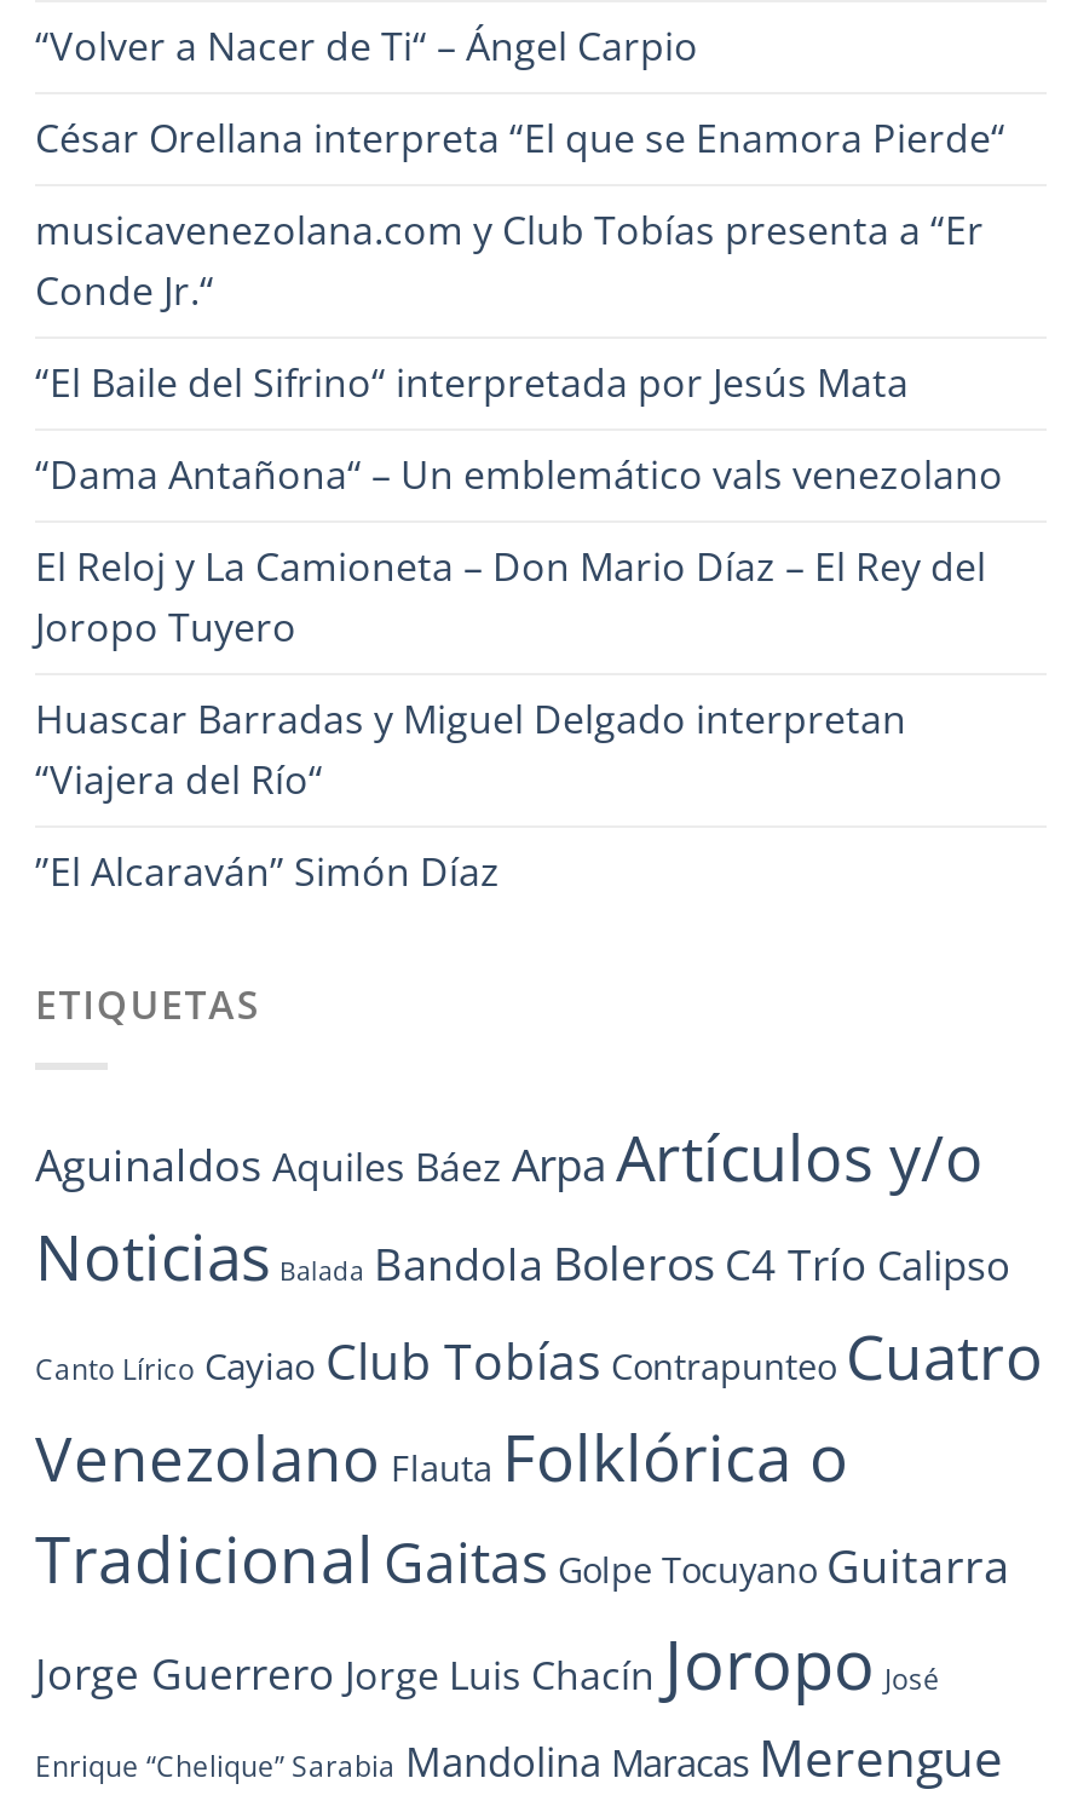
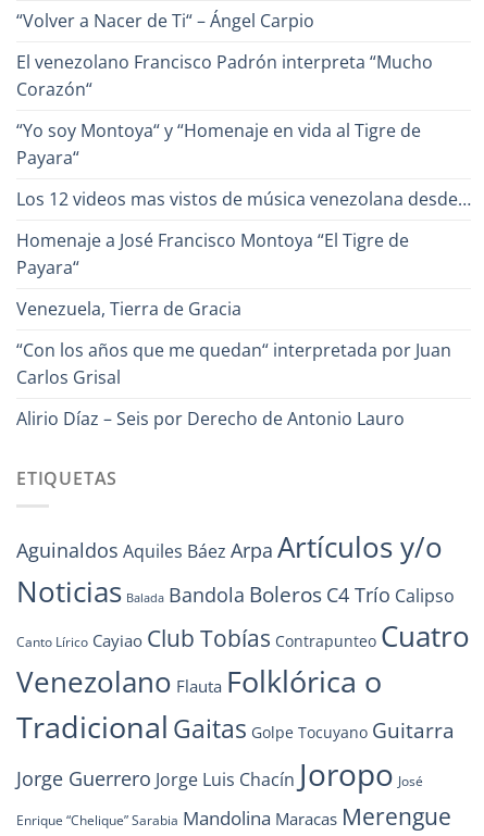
[35,112,1005,165] César Orellana interpreta “El que se Enamora Pierde“ -> [16,50,433,101] El venezolano Francisco Padrón interpreta “Mucho | Corazón“
[35,204,984,318] musicavenezolana.com y Club Tobías presenta a “Er | Conde Jr.“ -> [16,119,421,170] “Yo soy Montoya“ y “Homenaje en vida al Tigre de | Payara“
[35,356,909,410] “El Baile del Sifrino“ interpretada por Jesús Mata -> [16,187,471,211] Los 12 videos mas vistos de música venezolana desde…
[35,448,1003,502] “Dama Antañona“ – Un emblemático vals venezolano -> [16,229,409,280] Homenaje a José Francisco Montoya “El Tigre de | Payara“
[35,540,986,654] El Reloj y La Camioneta – Don Mario Díaz – El Rey del | Joropo Tuyero -> [16,297,241,321] Venezuela, Tierra de Gracia
[35,693,906,807] Huascar Barradas y Miguel Delgado interpretan | “Viajera del Río“ -> [16,338,451,389] “Con los años que me quedan“ interpretada por Juan | Carlos Grisal
[35,845,500,899] ”El Alcaraván” Simón Díaz -> [16,407,405,431] Alirio Díaz – Seis por Derecho de Antonio Lauro

